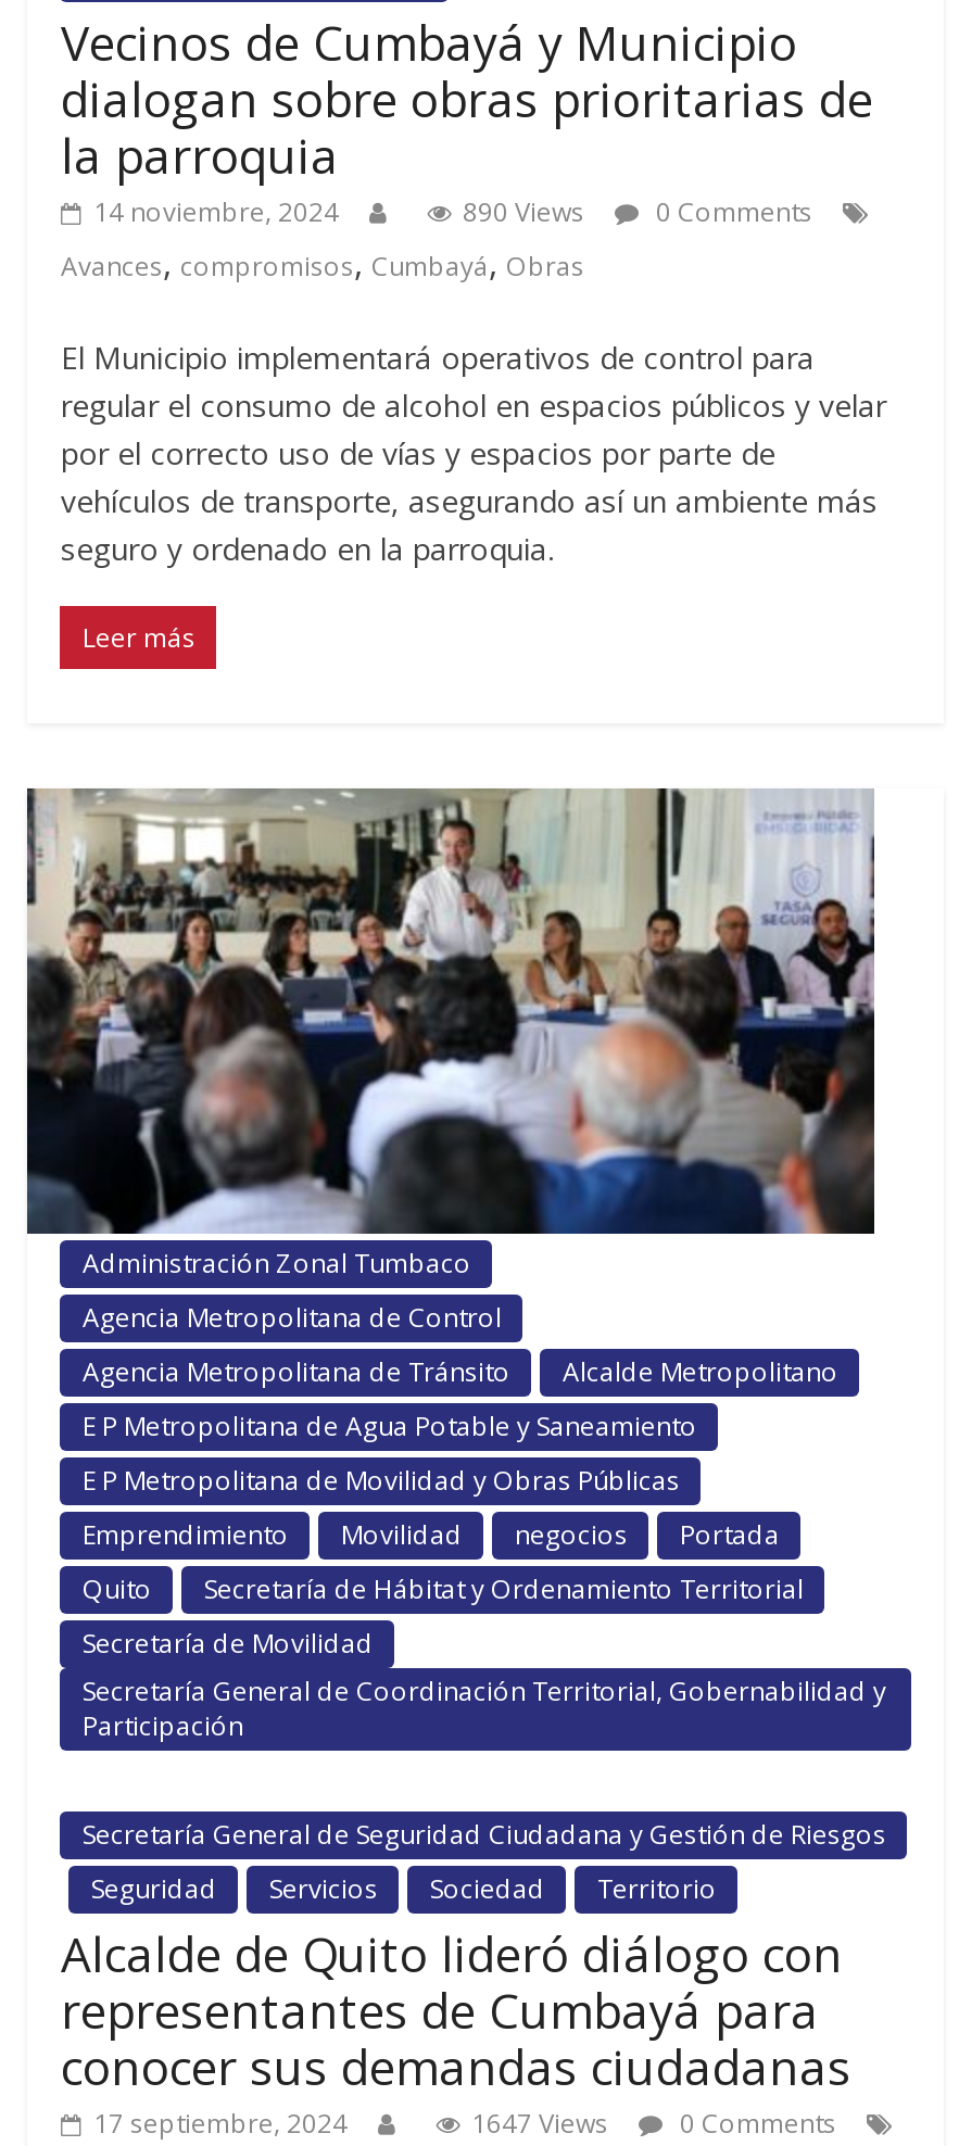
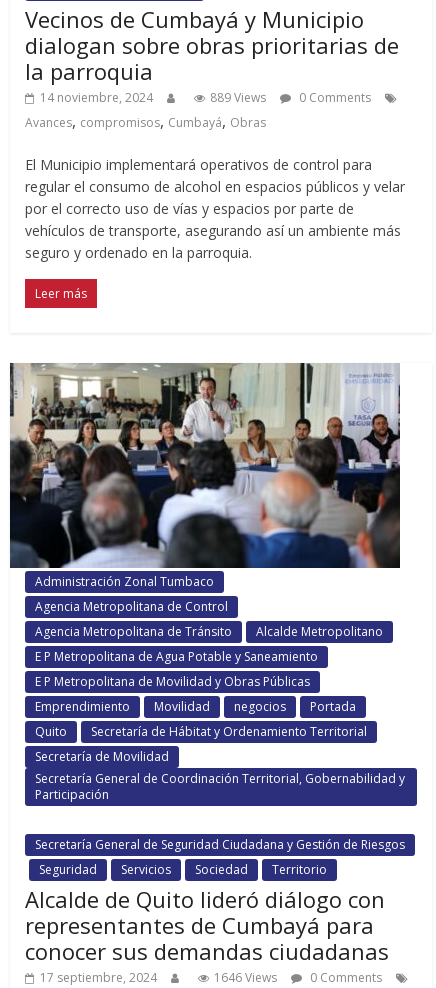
[462,193,812,230] 890 Views 0 Comments -> [210,89,371,106] 889 Views 0 Comments
[471,2105,836,2141] 1647 Views 0 Comments -> [214,969,382,986] 1646 Views 0 Comments

